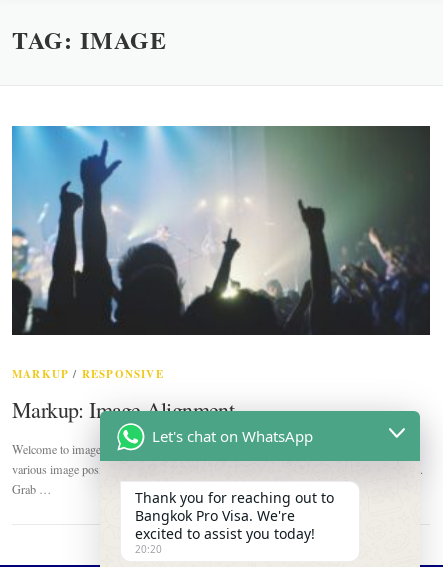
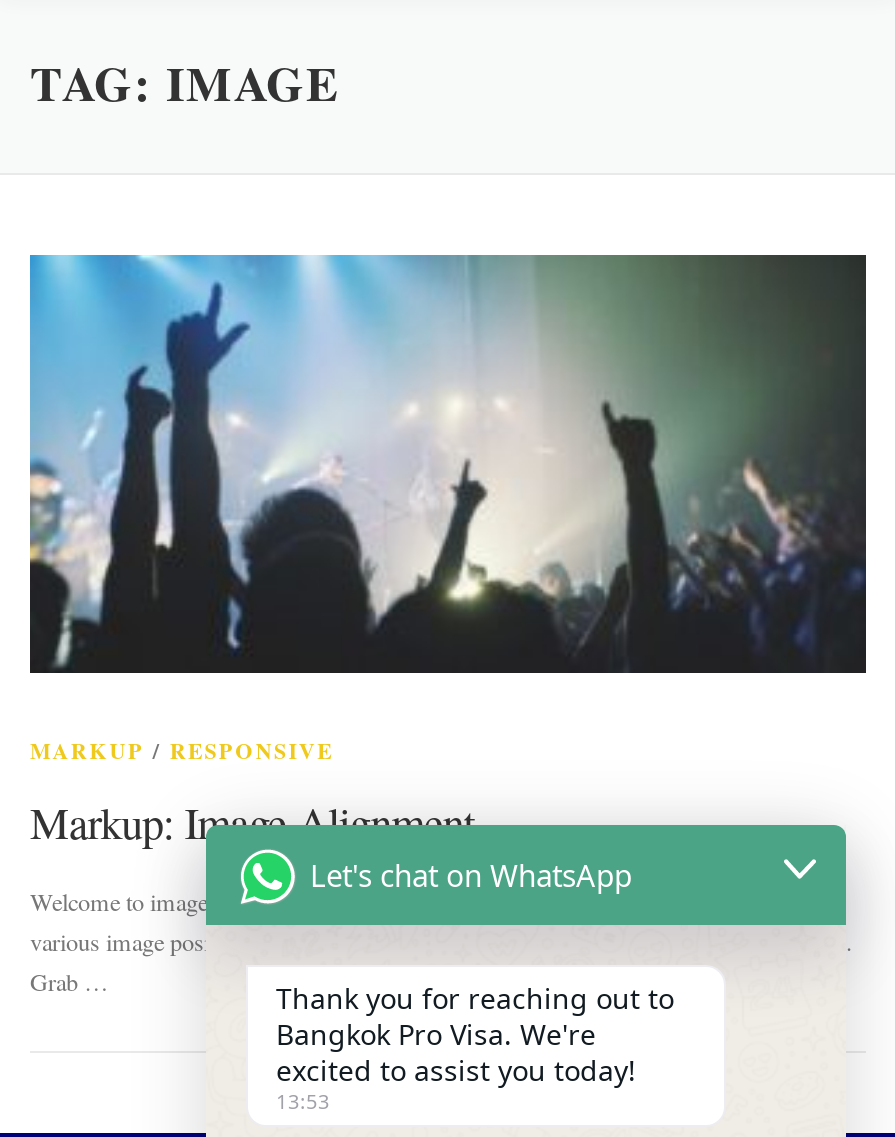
[135,542,162,556] 20:20 -> [276,1087,330,1115] 13:53

